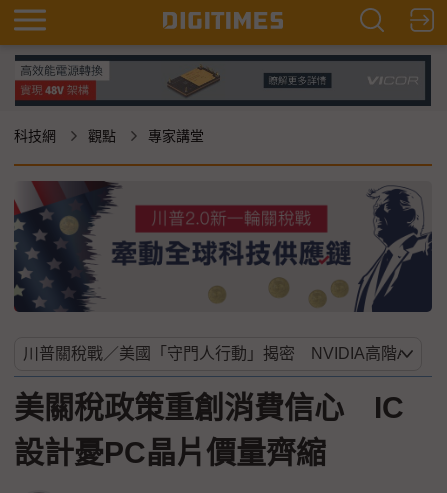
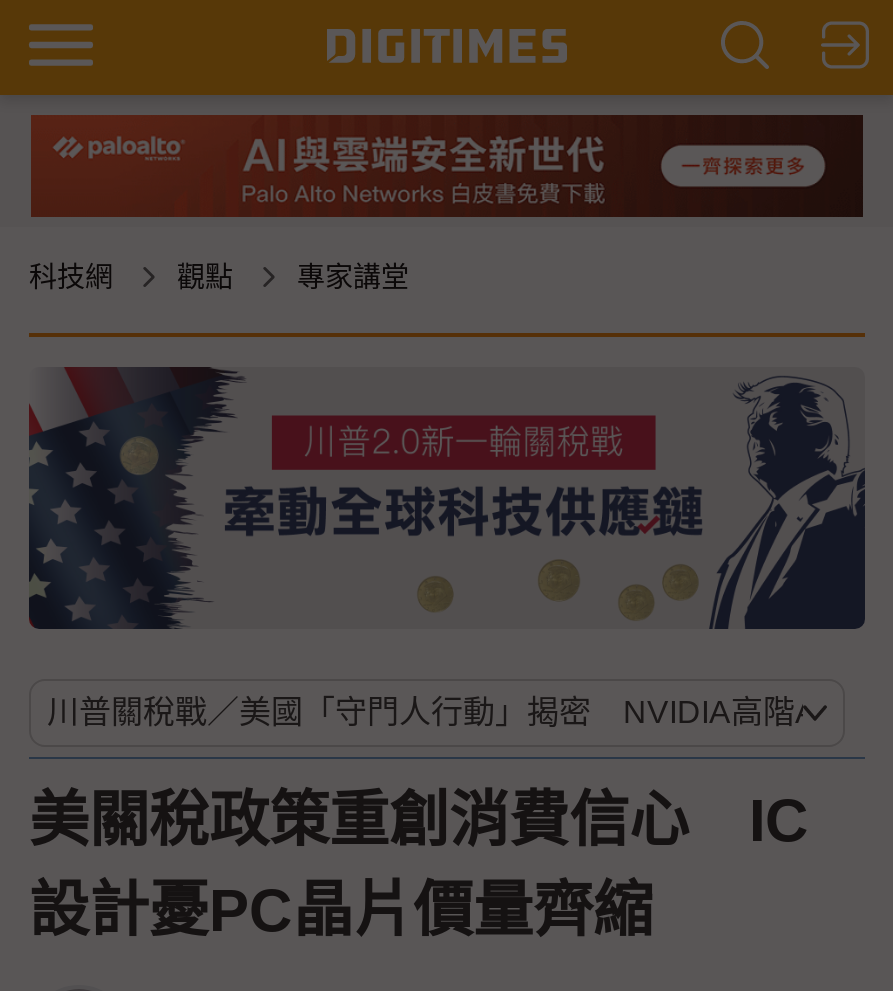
[14,54,431,107] [image] -> [29,113,863,219] [image]

